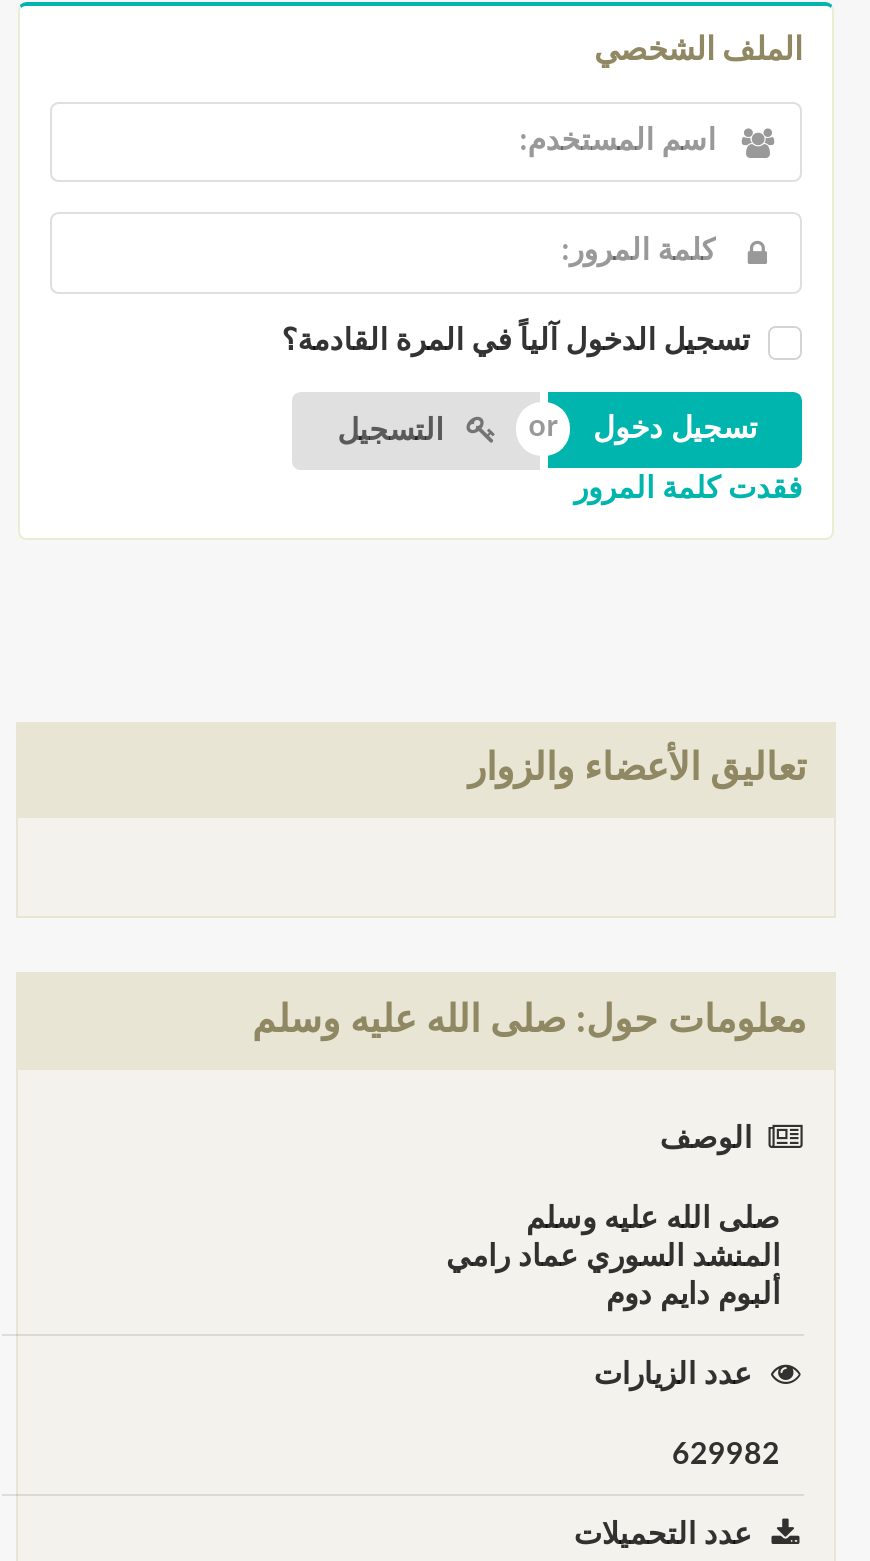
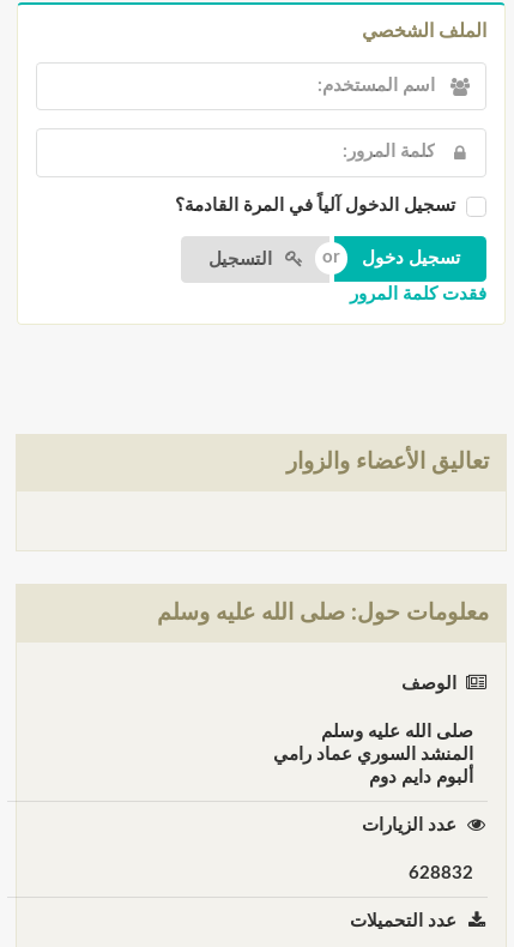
[672,1441,780,1471] 629982 -> [409,865,473,883] 628832

